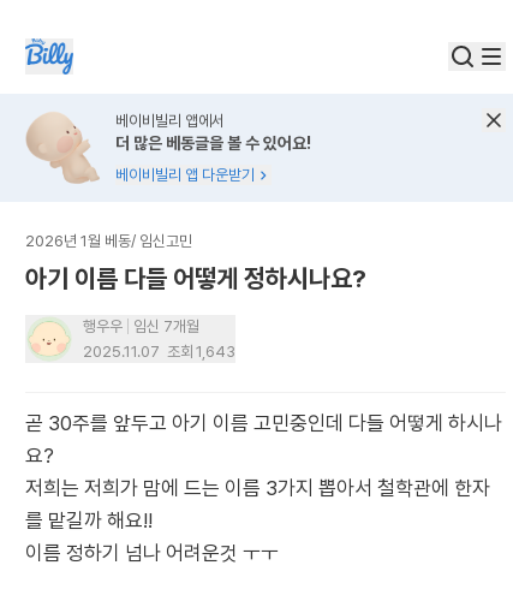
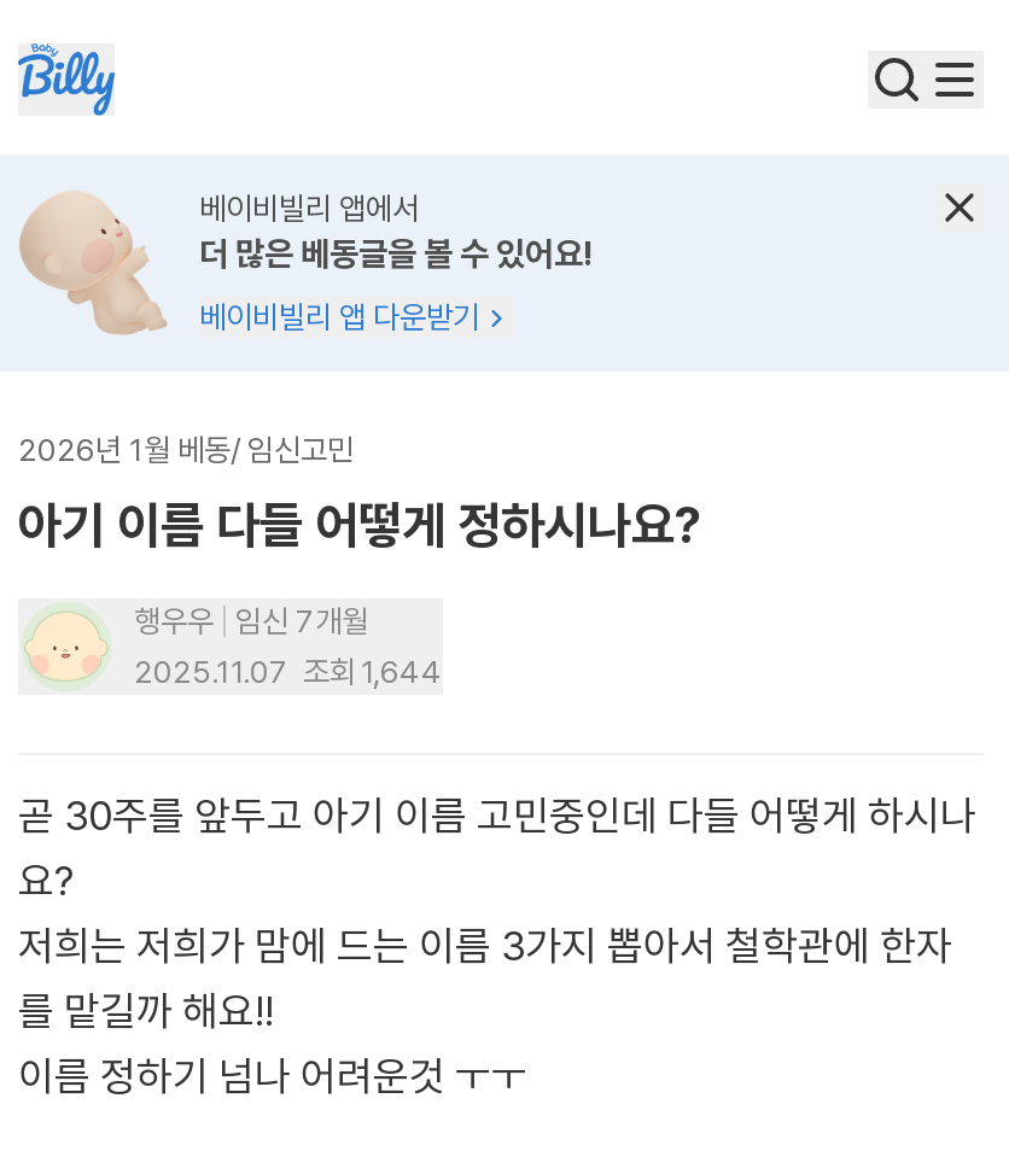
[83,343,235,361] 2025.11.07 조회 1,643 -> [134,654,443,690] 2025.11.07 조회 1,644

